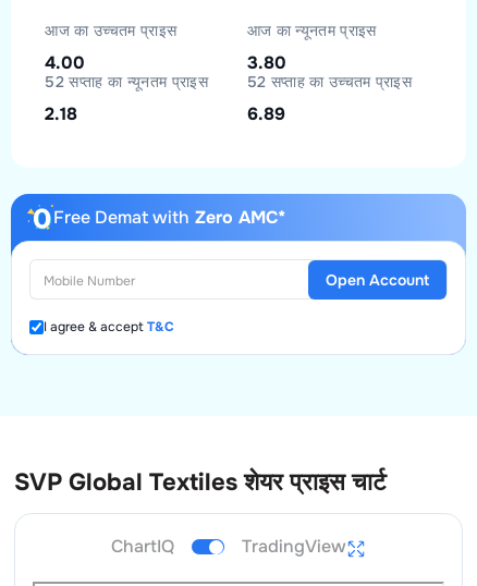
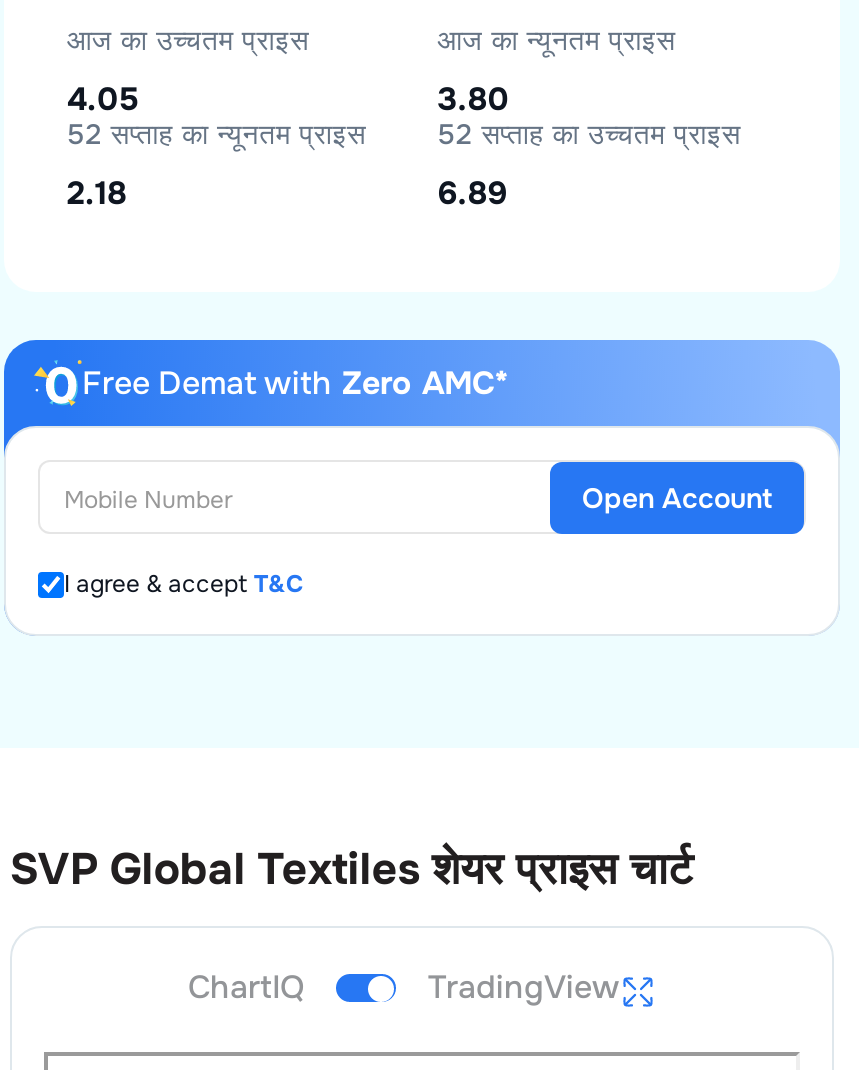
[45,51,85,74] 4.00 -> [67,78,139,120] 4.05

